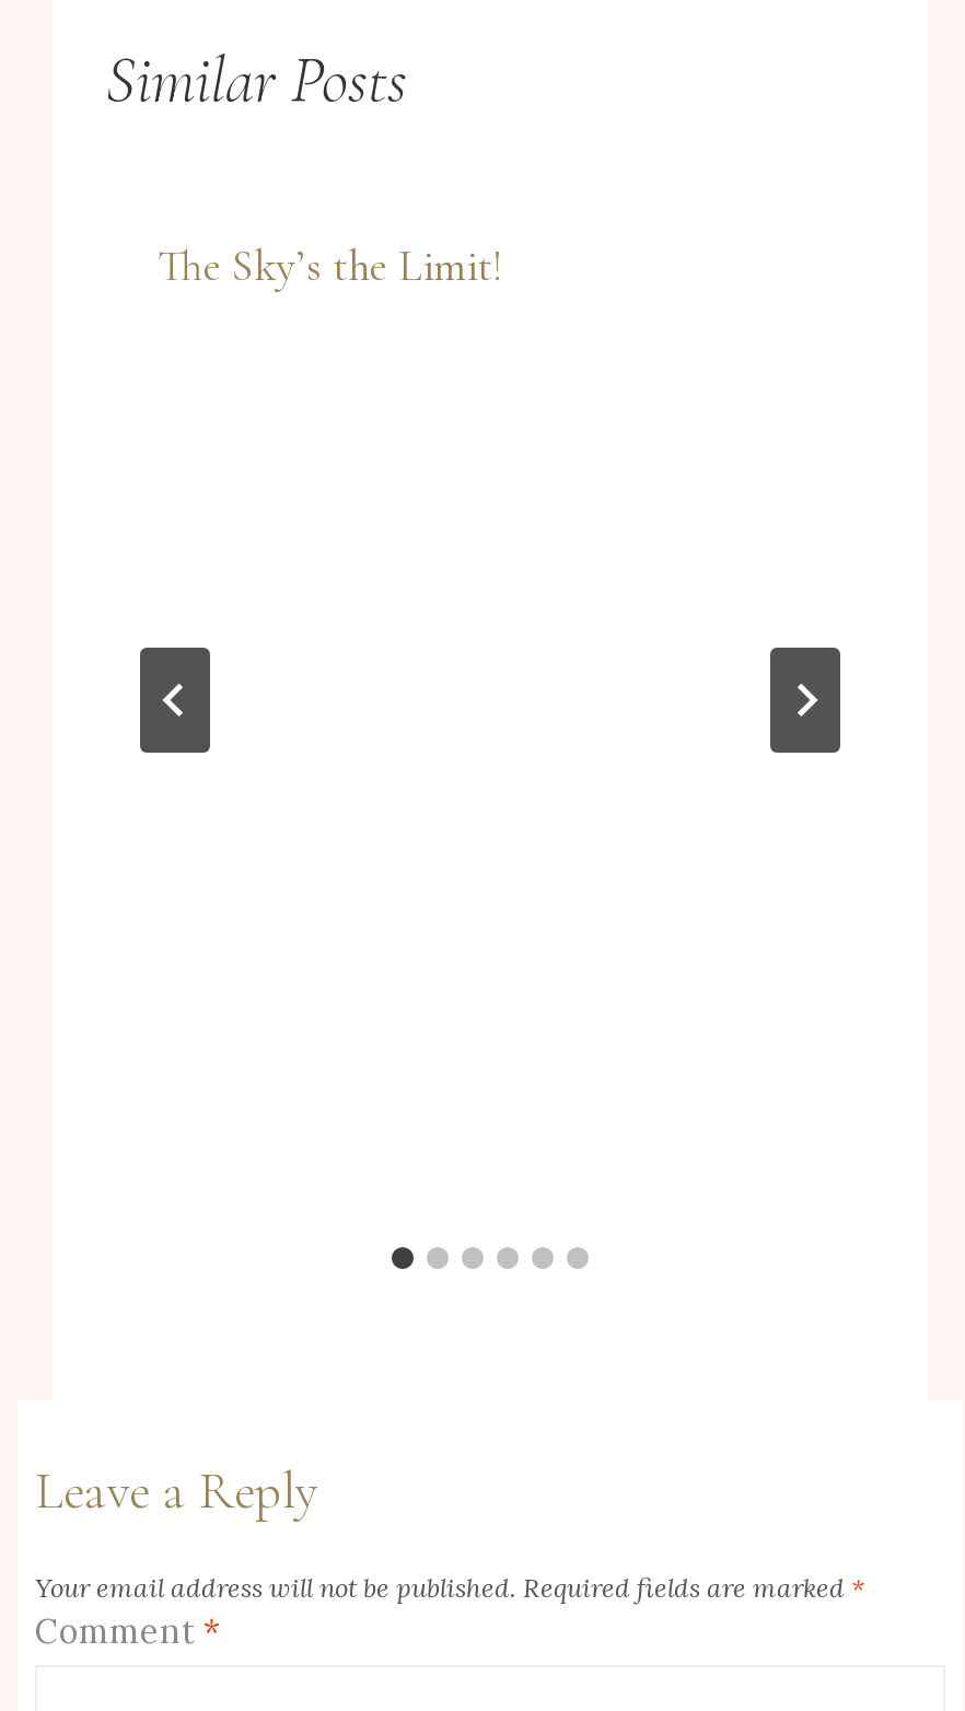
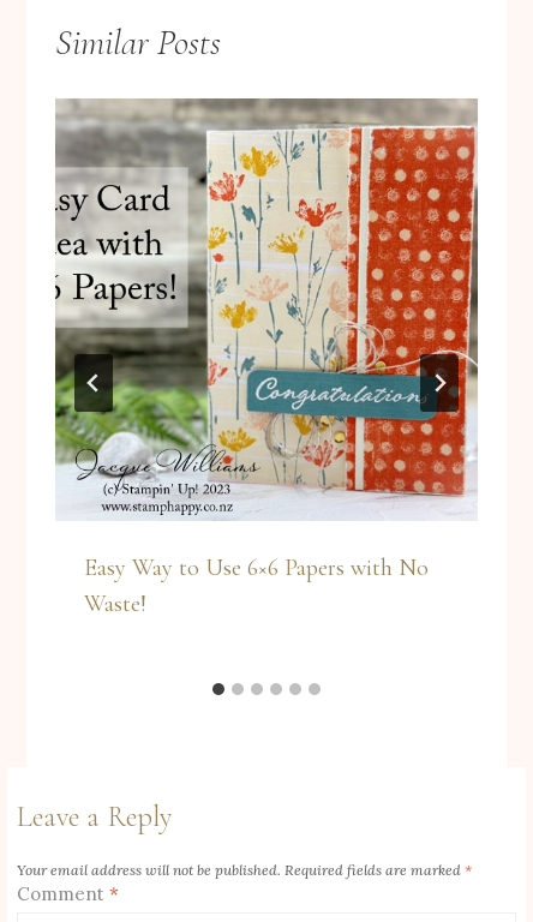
none -> [54,97,479,521] [image]
[158,240,503,293] The Sky’s the Limit! -> [84,553,429,618] Easy Way to Use 6×6 Papers with No | Waste!

